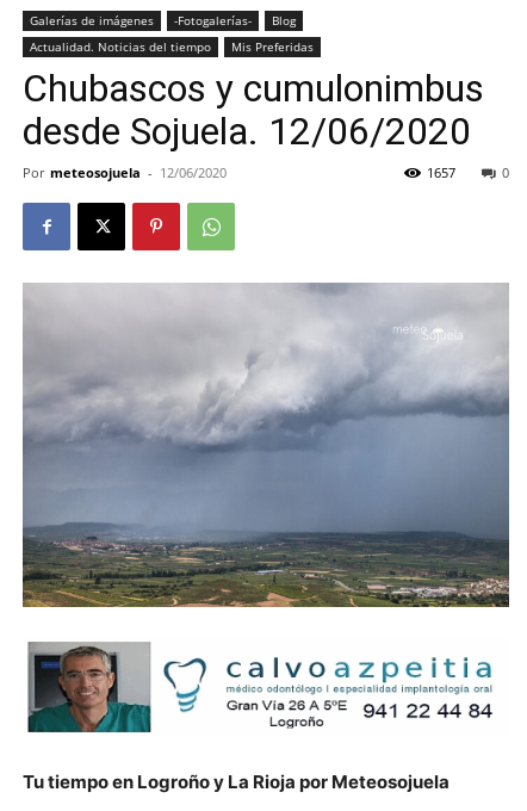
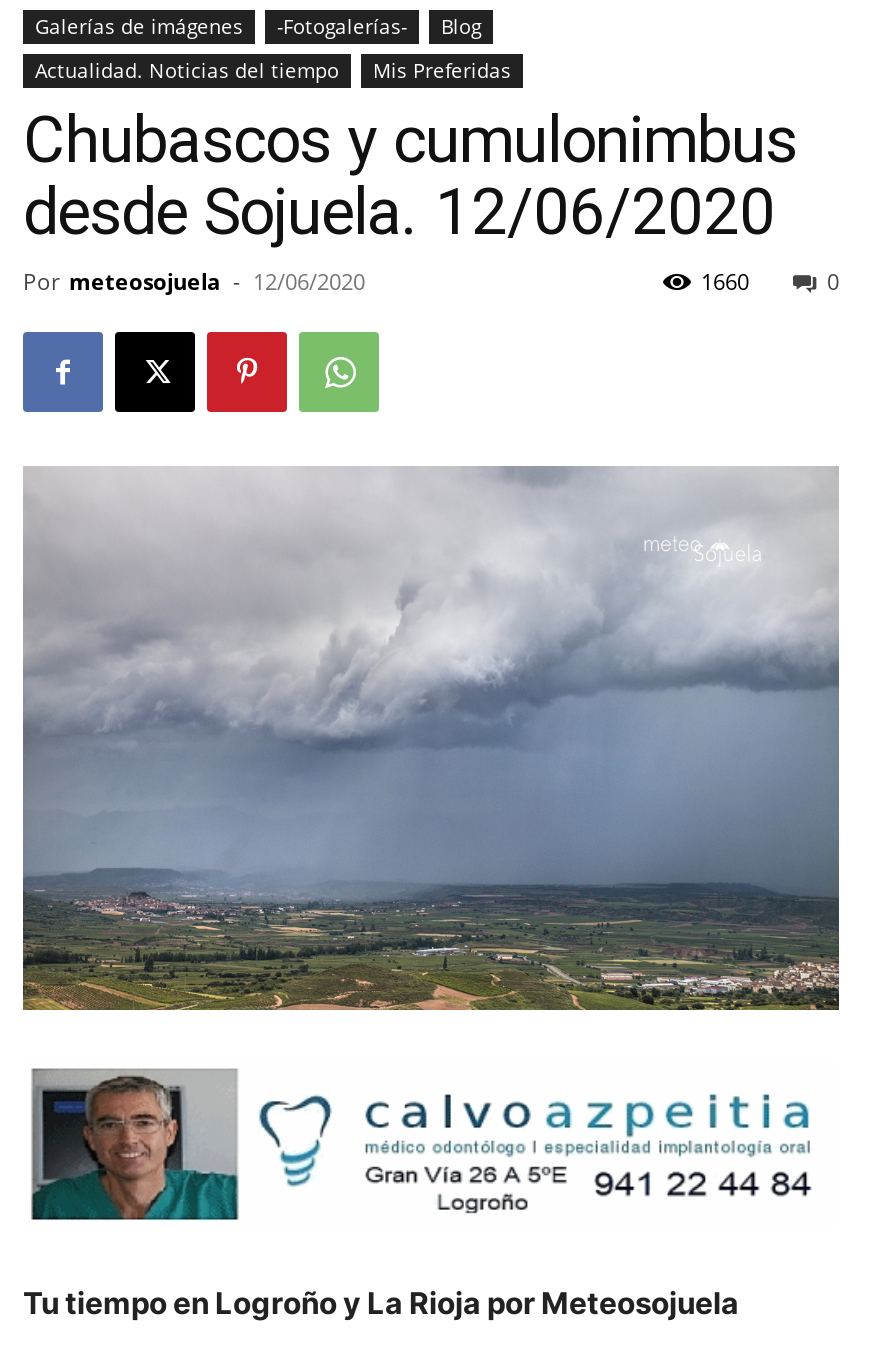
[427,163,455,181] 1657 -> [701,266,749,296] 1660

